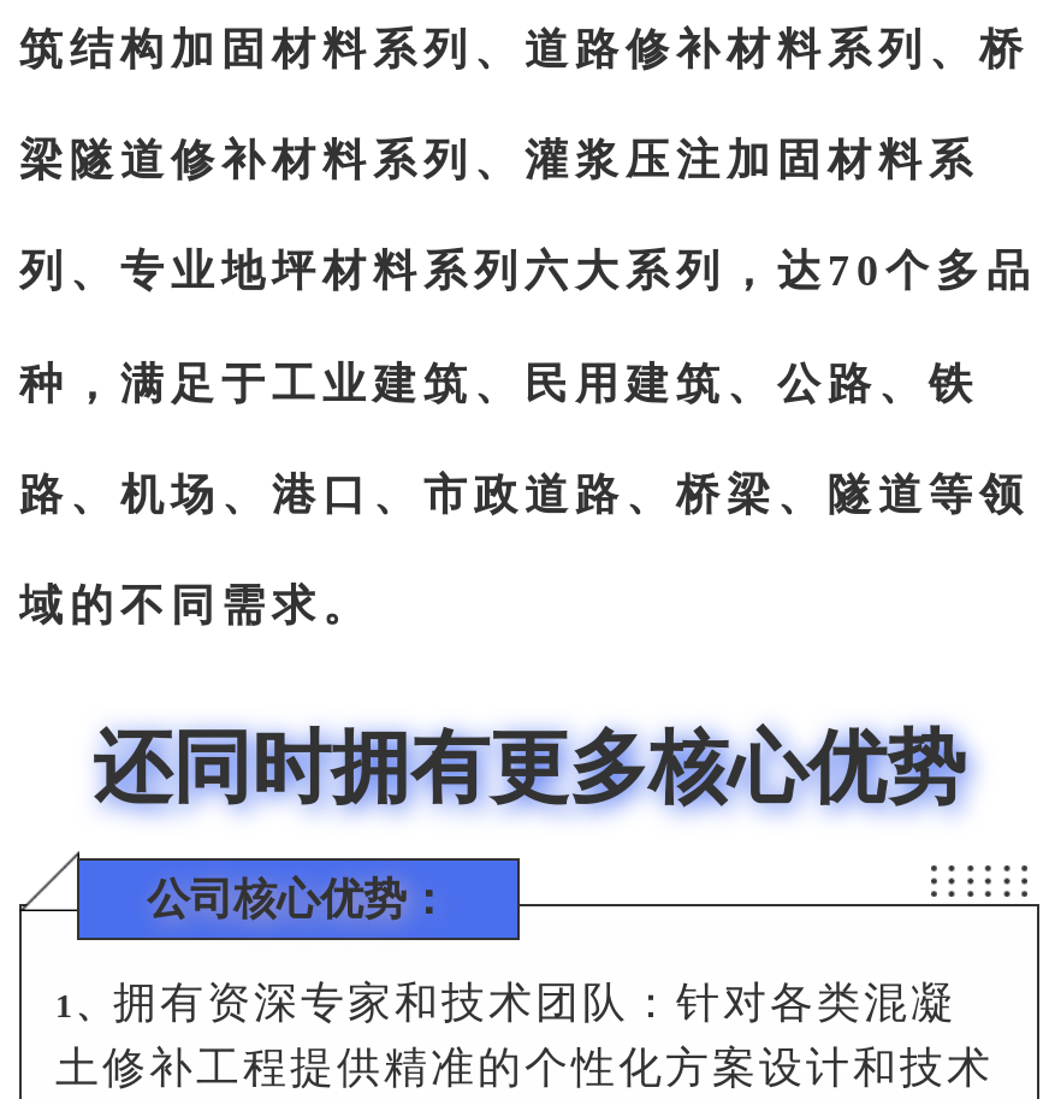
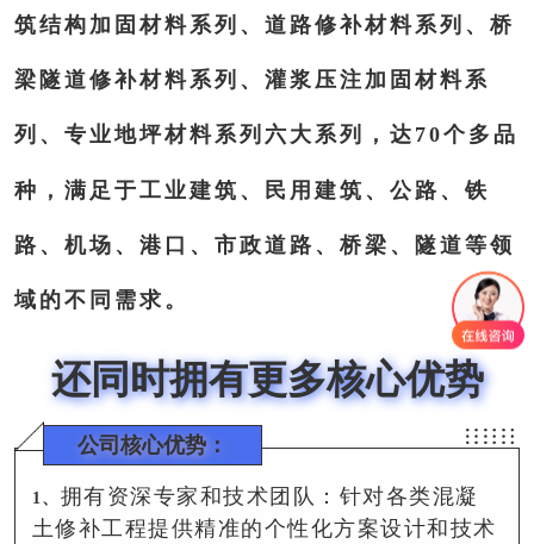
none -> [451,270,526,351] [image]

